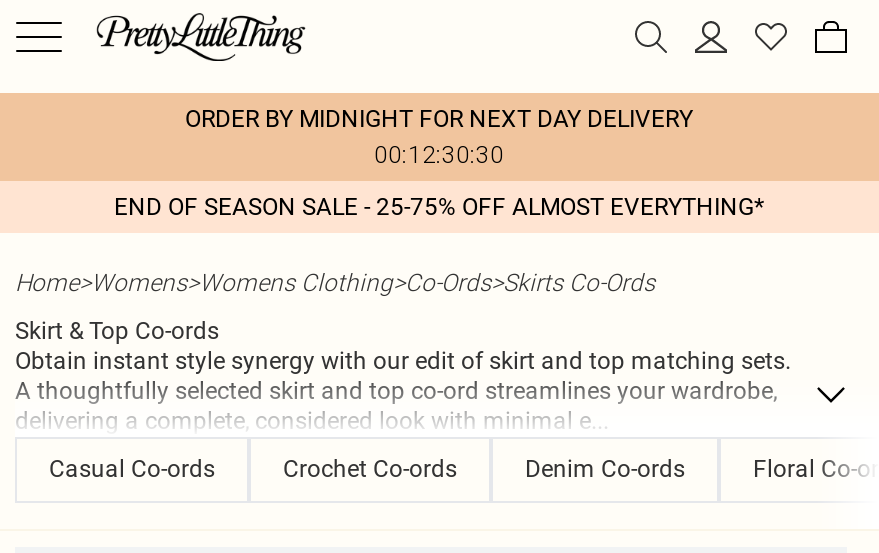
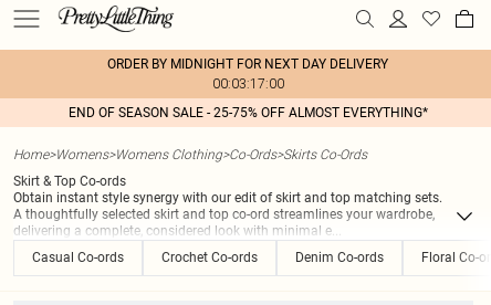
[374,139,504,169] 00:12:30:30 -> [212,75,284,92] 00:03:17:00

